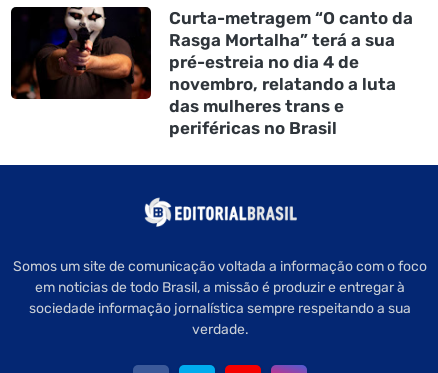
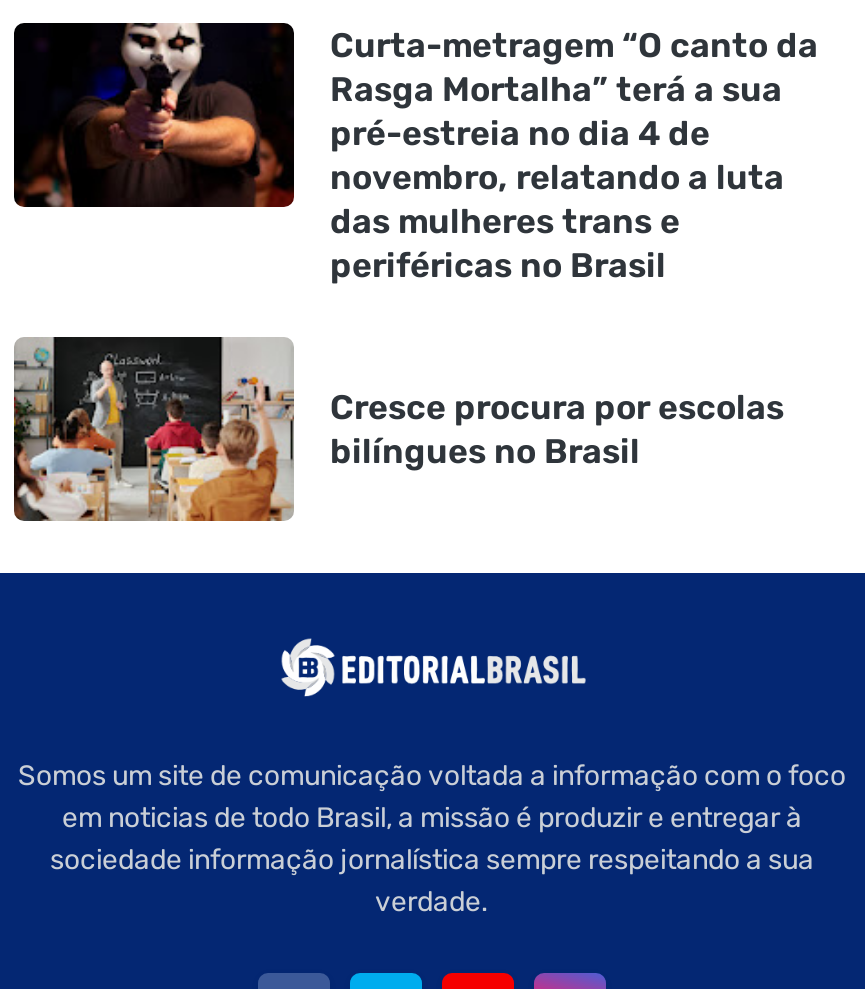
none -> [12,335,784,523] [image] | Cresce procura por escolas | bilíngues no Brasil

